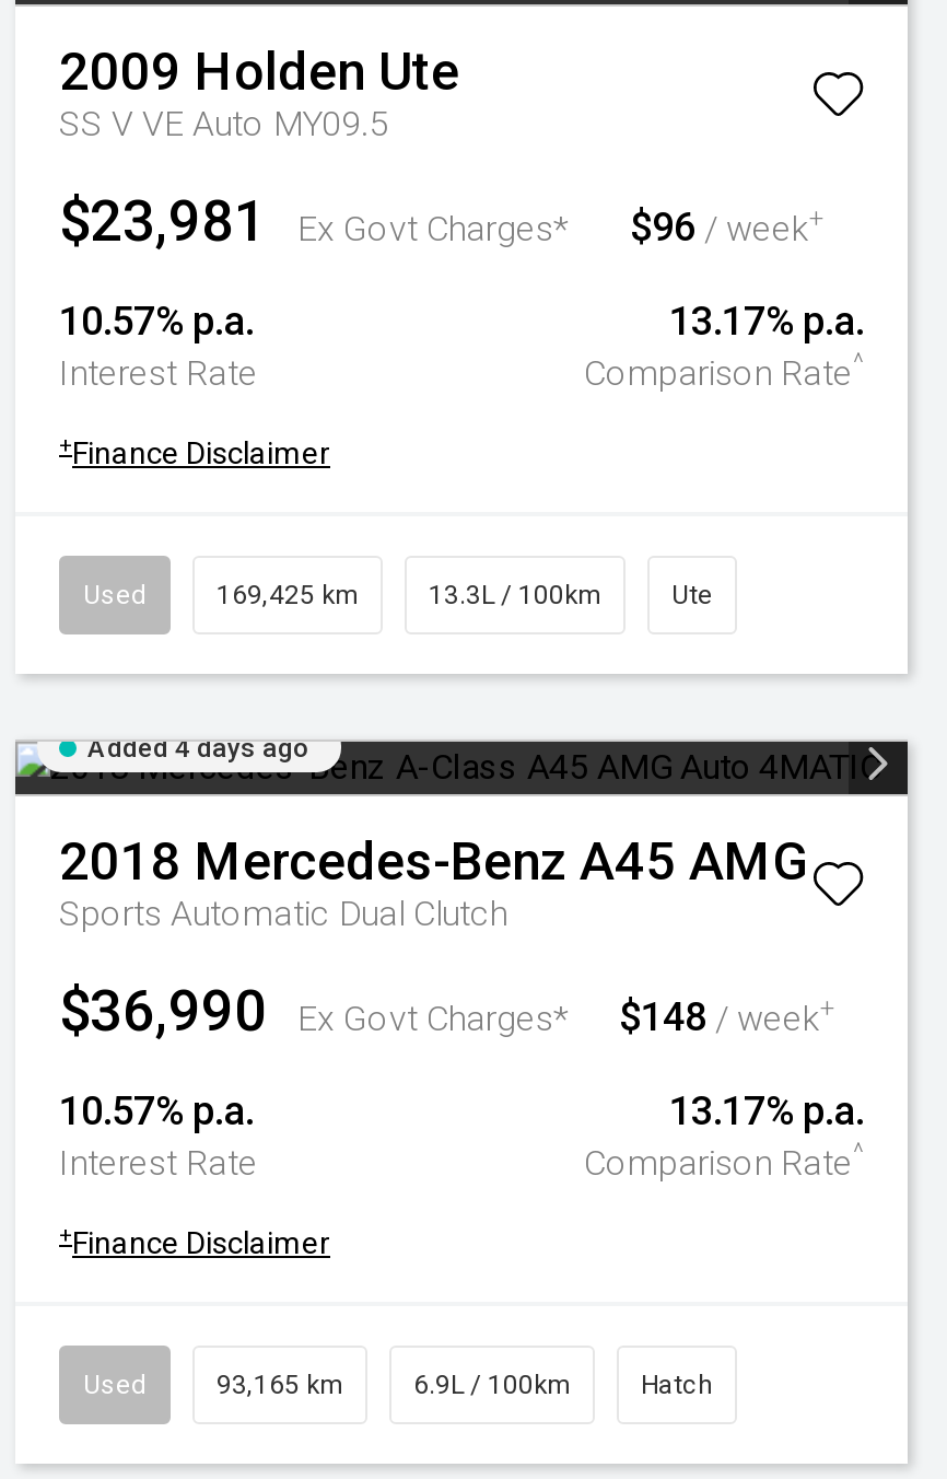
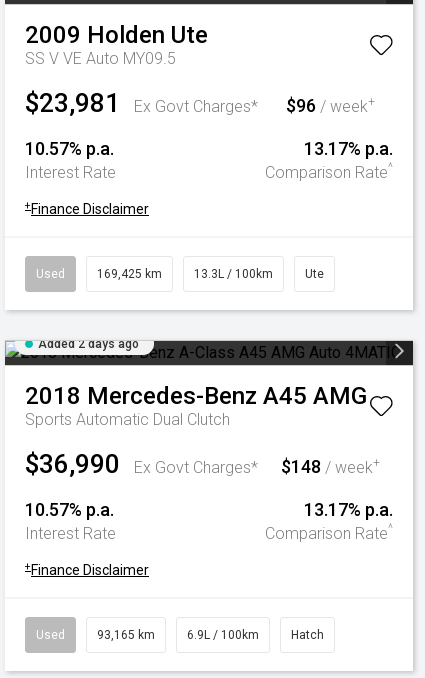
[87,733,308,764] Added 4 days ago -> [38,337,139,351] Added 2 days ago

